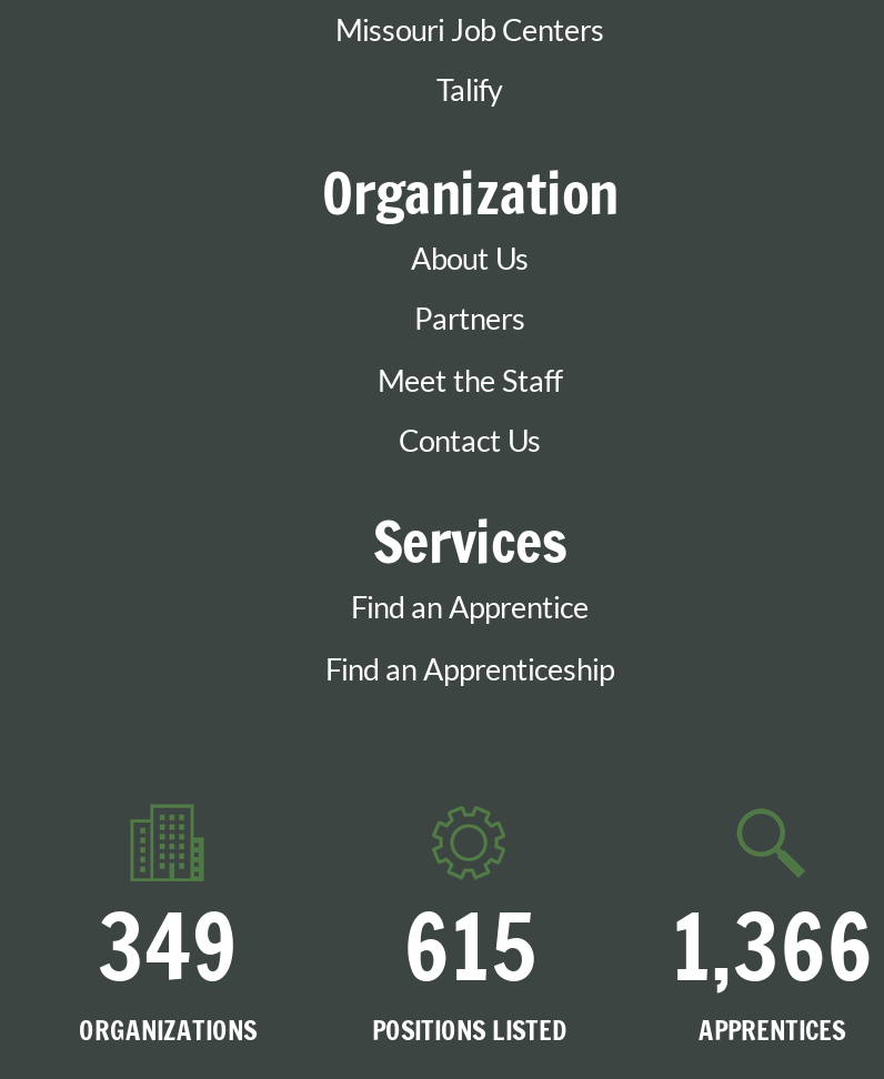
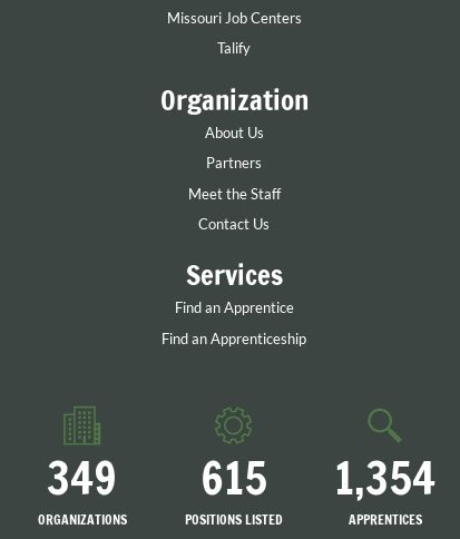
[98,883,873,1009] 349 615 1,366 -> [47,446,436,509] 349 615 1,354

